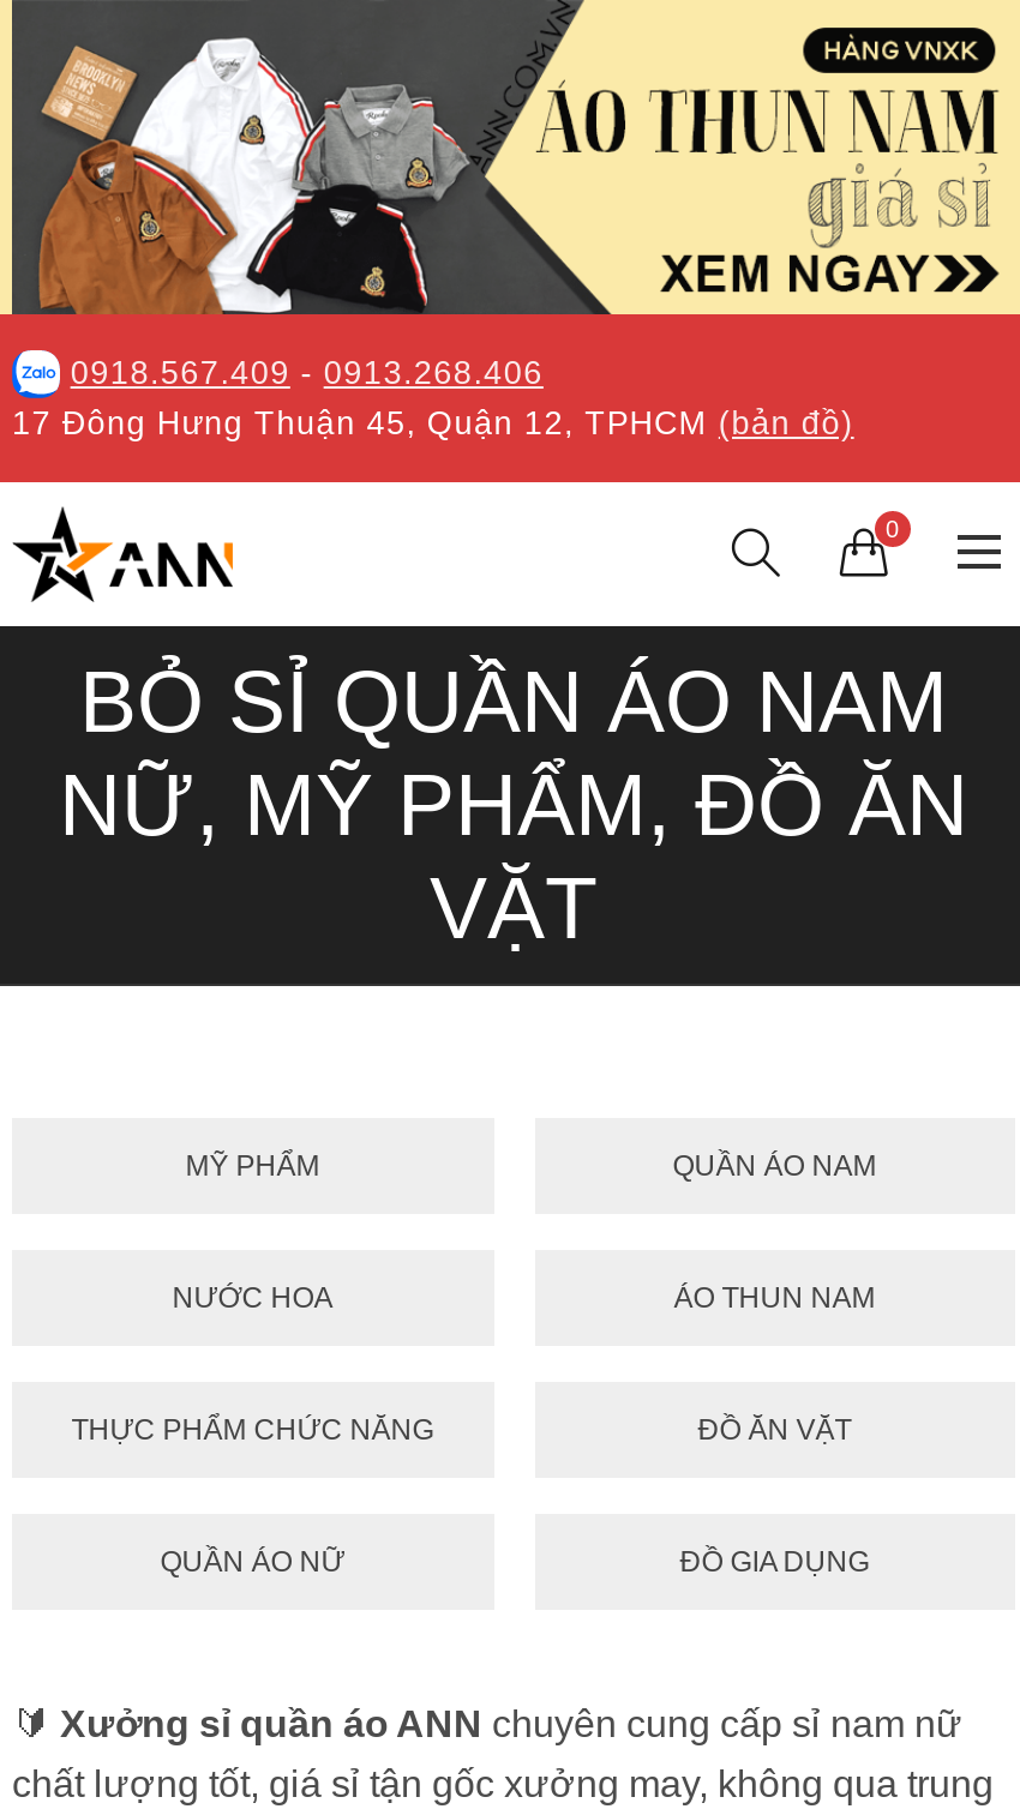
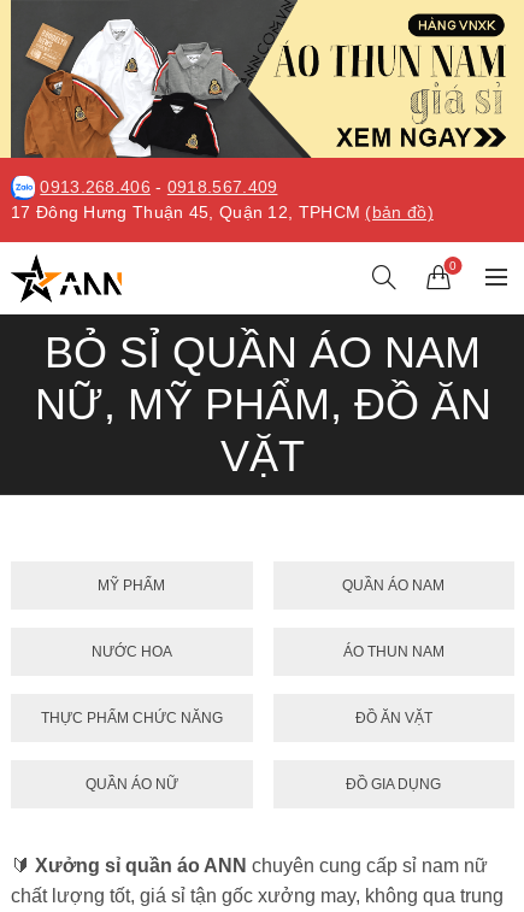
[70,354,543,390] 0918.567.409 - 0913.268.406 -> [40,178,278,196] 0913.268.406 - 0918.567.409

